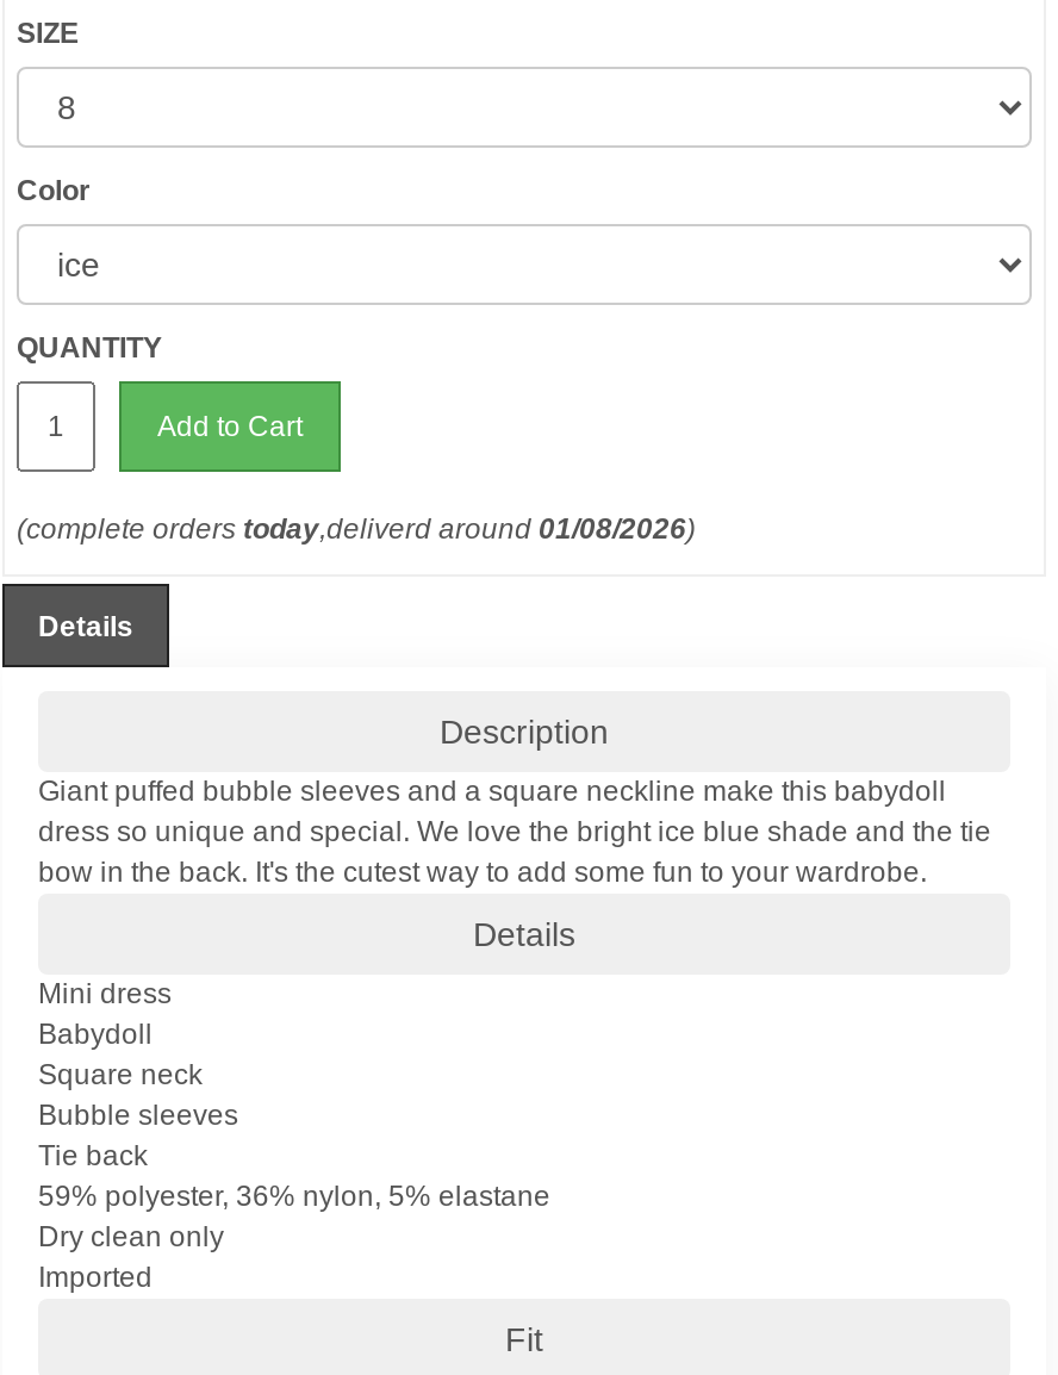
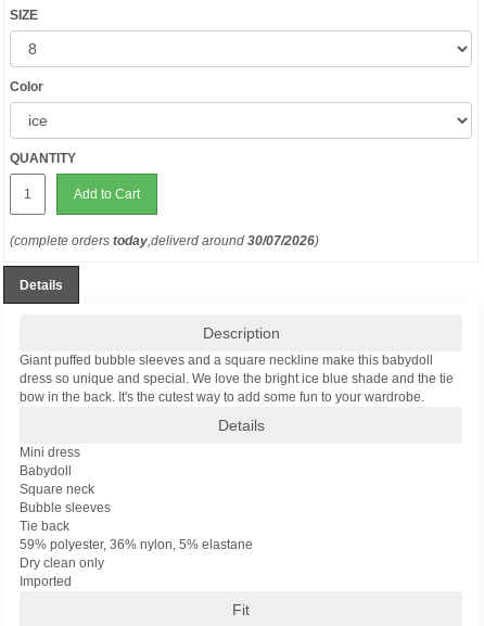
[17,512,696,546] (complete orders today,deliverd around 01/08/2026) -> [10,233,319,248] (complete orders today,deliverd around 30/07/2026)

